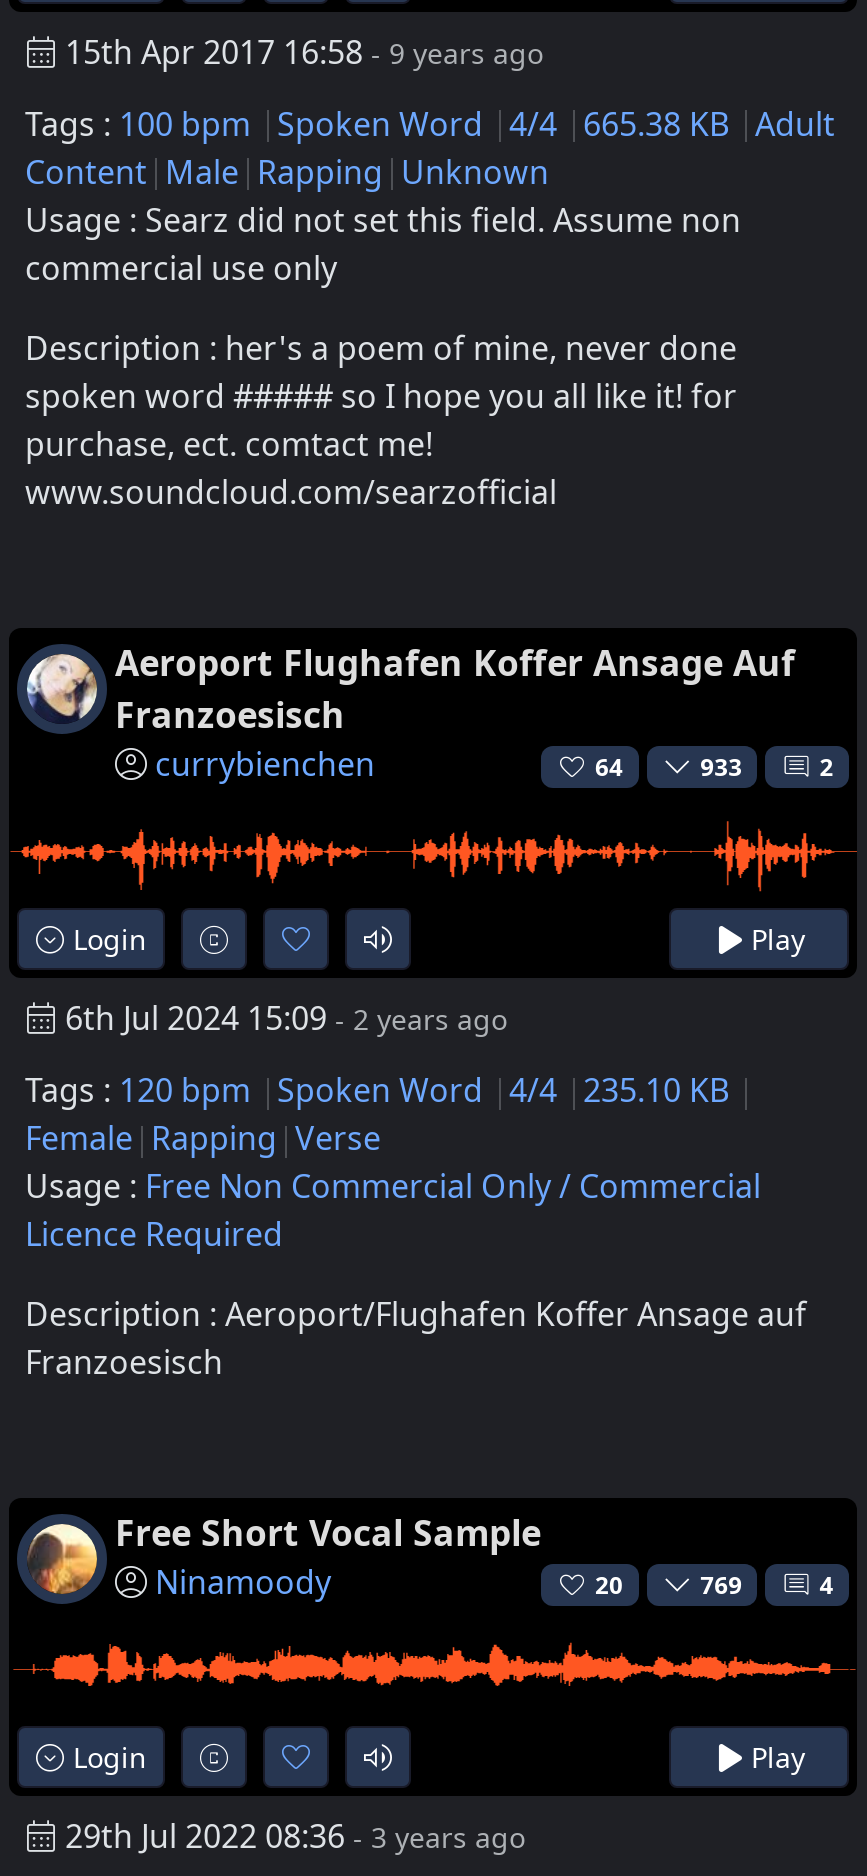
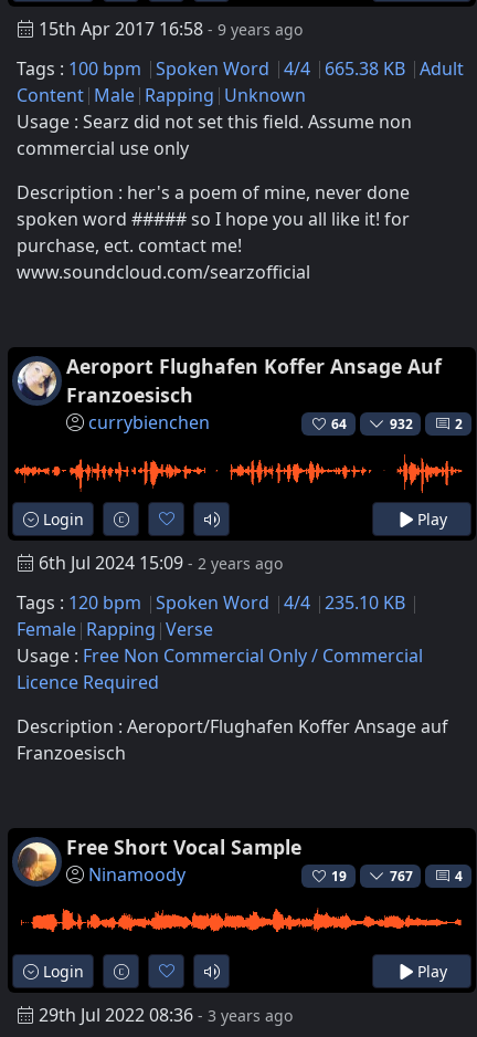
[700,750,742,784] 933 -> [389,414,413,433] 932
[595,1568,623,1602] 20 -> [331,867,347,885] 19
[700,1568,742,1602] 769 -> [389,867,413,885] 767

